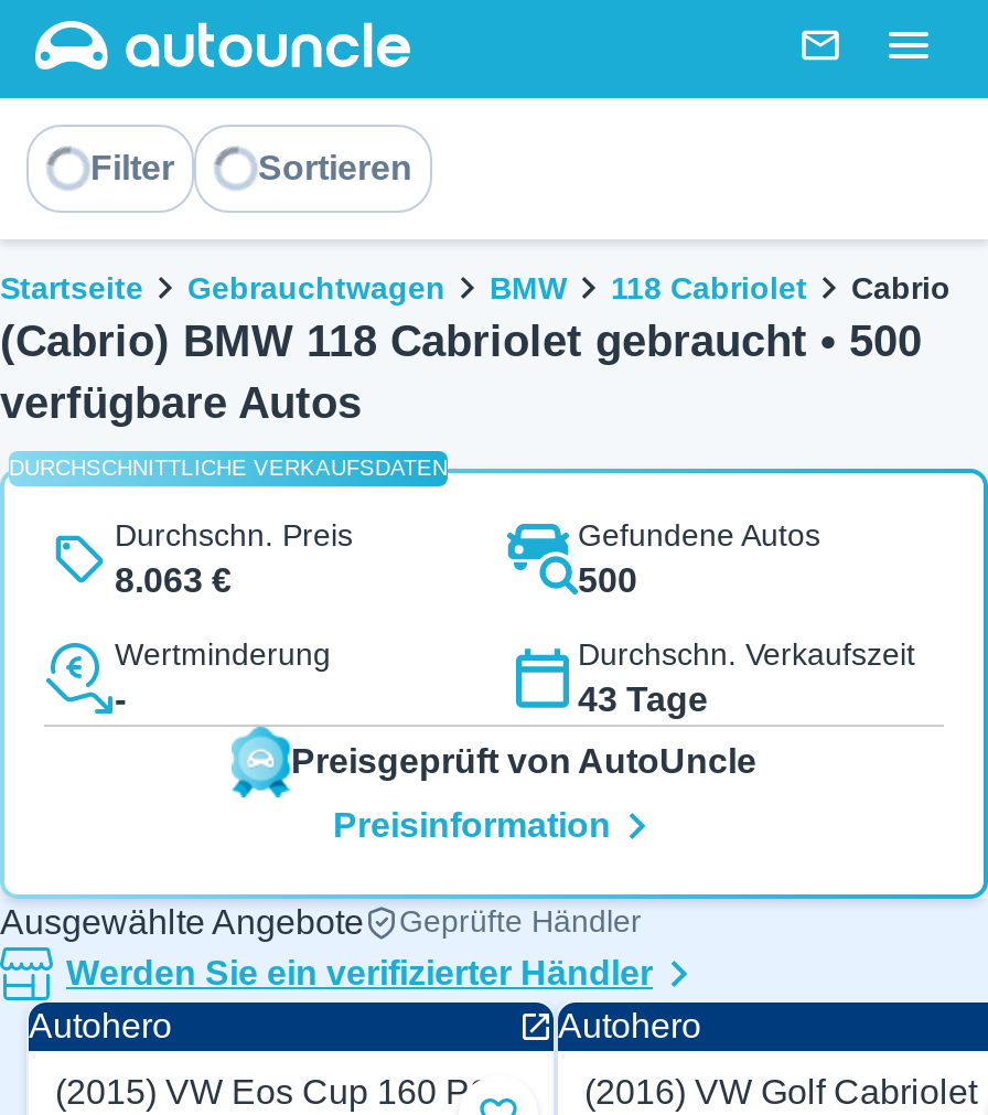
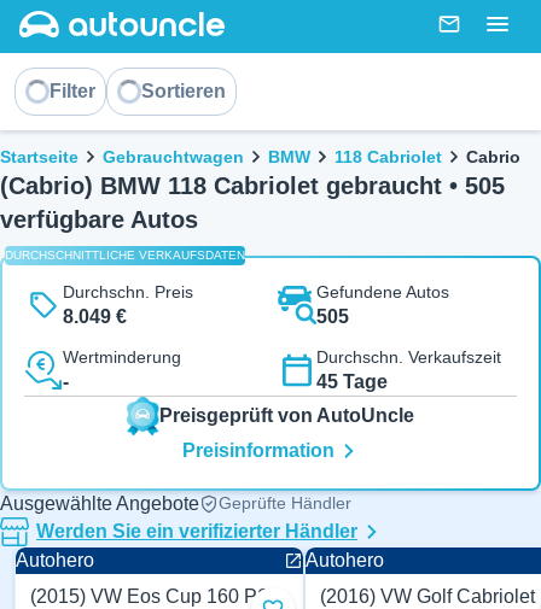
[0,317,922,365] (Cabrio) BMW 118 Cabriolet gebraucht • 500 -> [0,172,505,199] (Cabrio) BMW 118 Cabriolet gebraucht • 505
[115,561,232,599] 8.063 € -> [63,306,127,327] 8.049 €
[578,561,637,599] 500 -> [316,306,349,327] 505
[578,680,708,718] 43 Tage -> [316,371,388,392] 45 Tage

